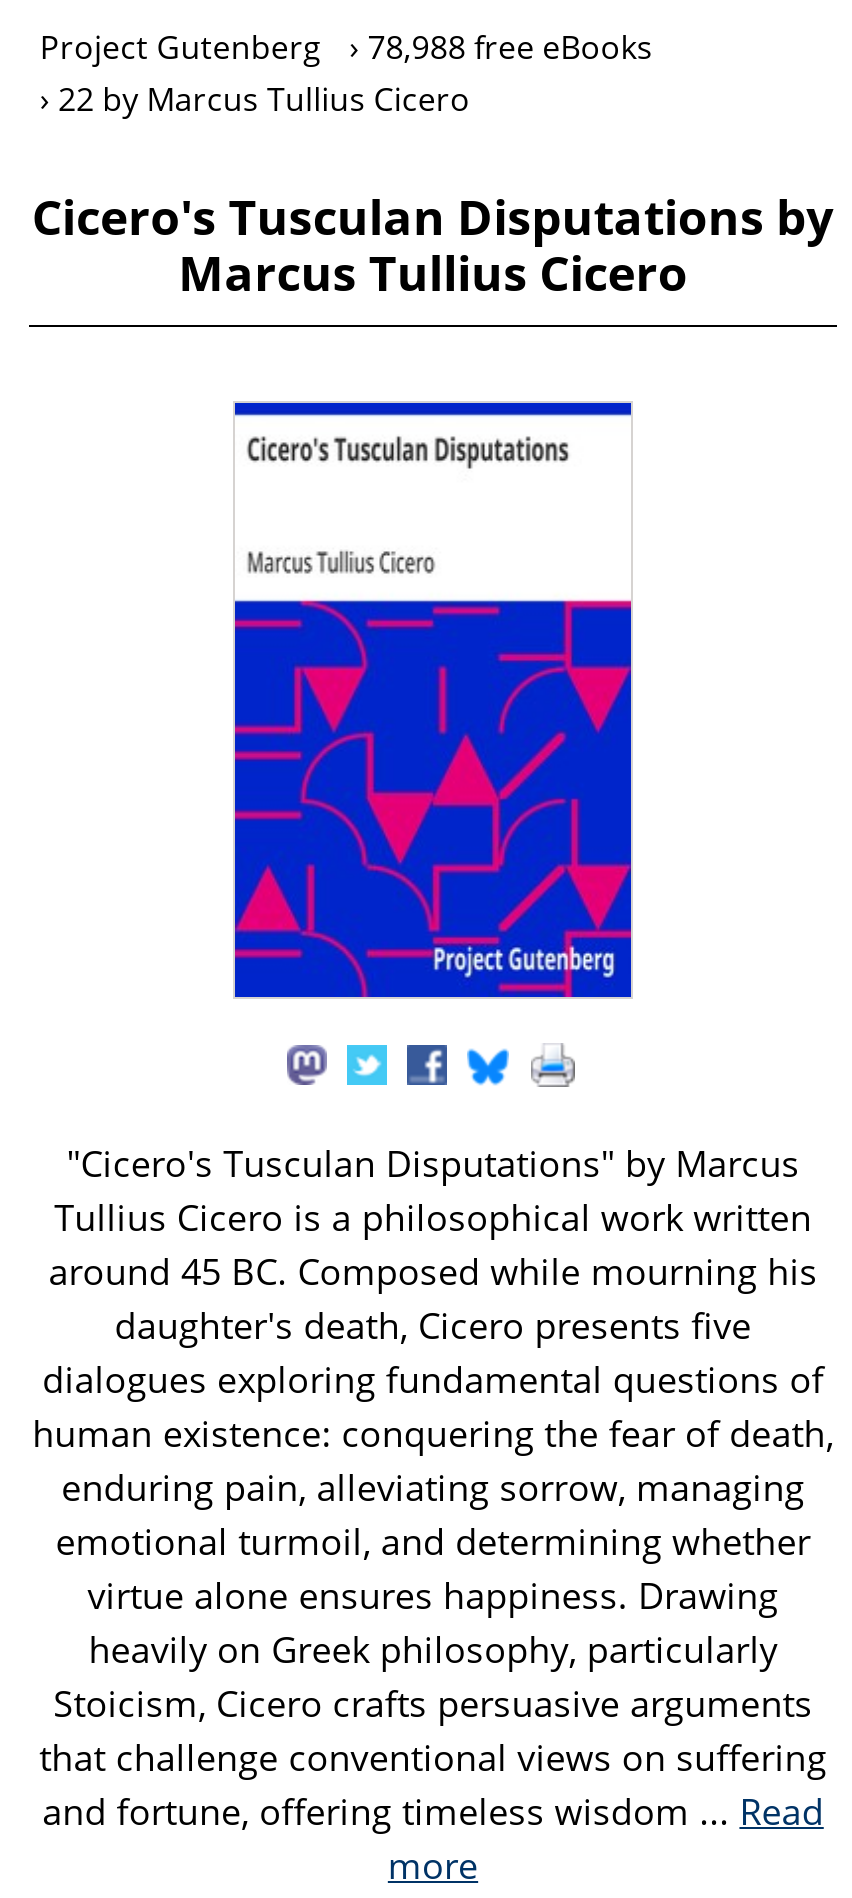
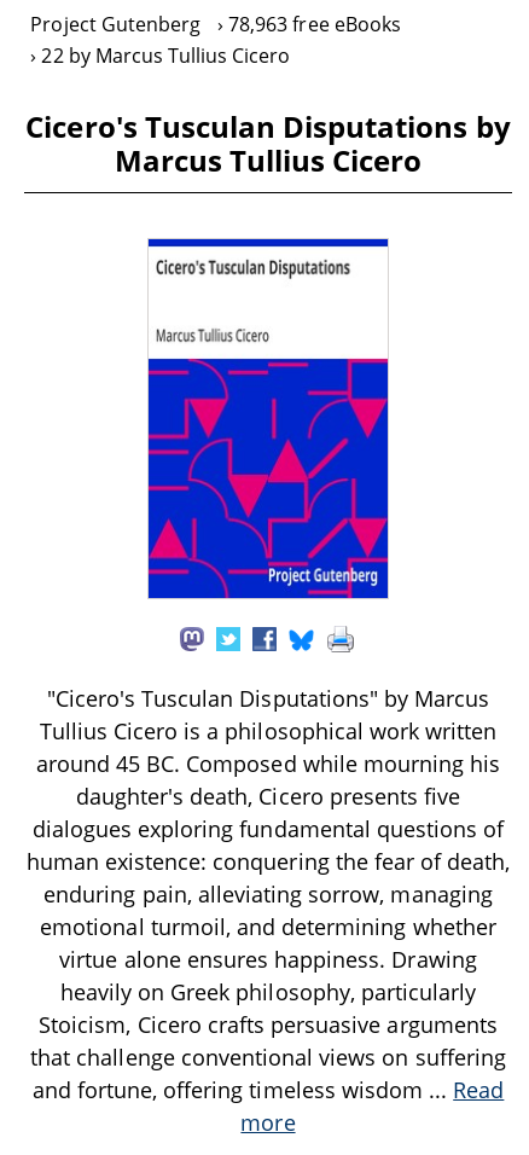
[40,25,653,69] Project Gutenberg 78,988 free eBooks -> [31,11,401,37] Project Gutenberg 78,963 free eBooks

